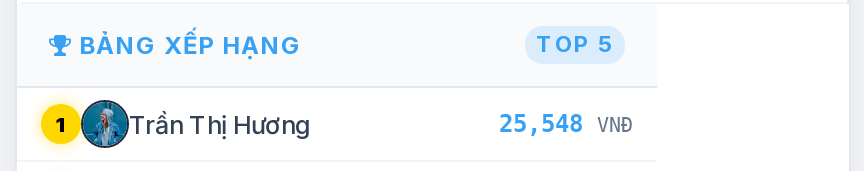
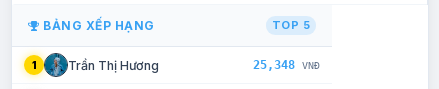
[499,109,633,137] 25,548 VNĐ -> [253,57,320,71] 25,348 VNĐ

